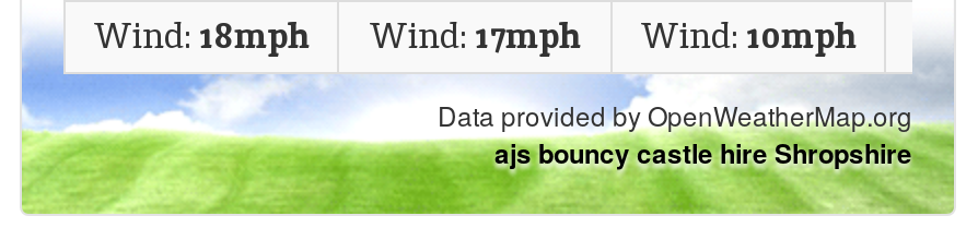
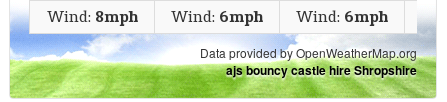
[94,13,308,59] Wind: 18mph -> [46,6,137,27] Wind: 8mph
[370,13,580,59] Wind: 17mph -> [171,6,263,27] Wind: 6mph
[641,13,855,59] Wind: 10mph -> [296,6,388,27] Wind: 6mph

